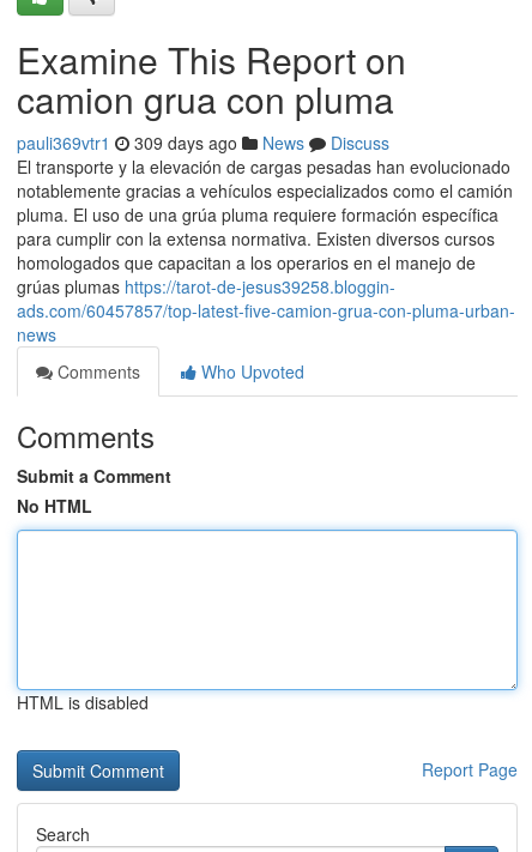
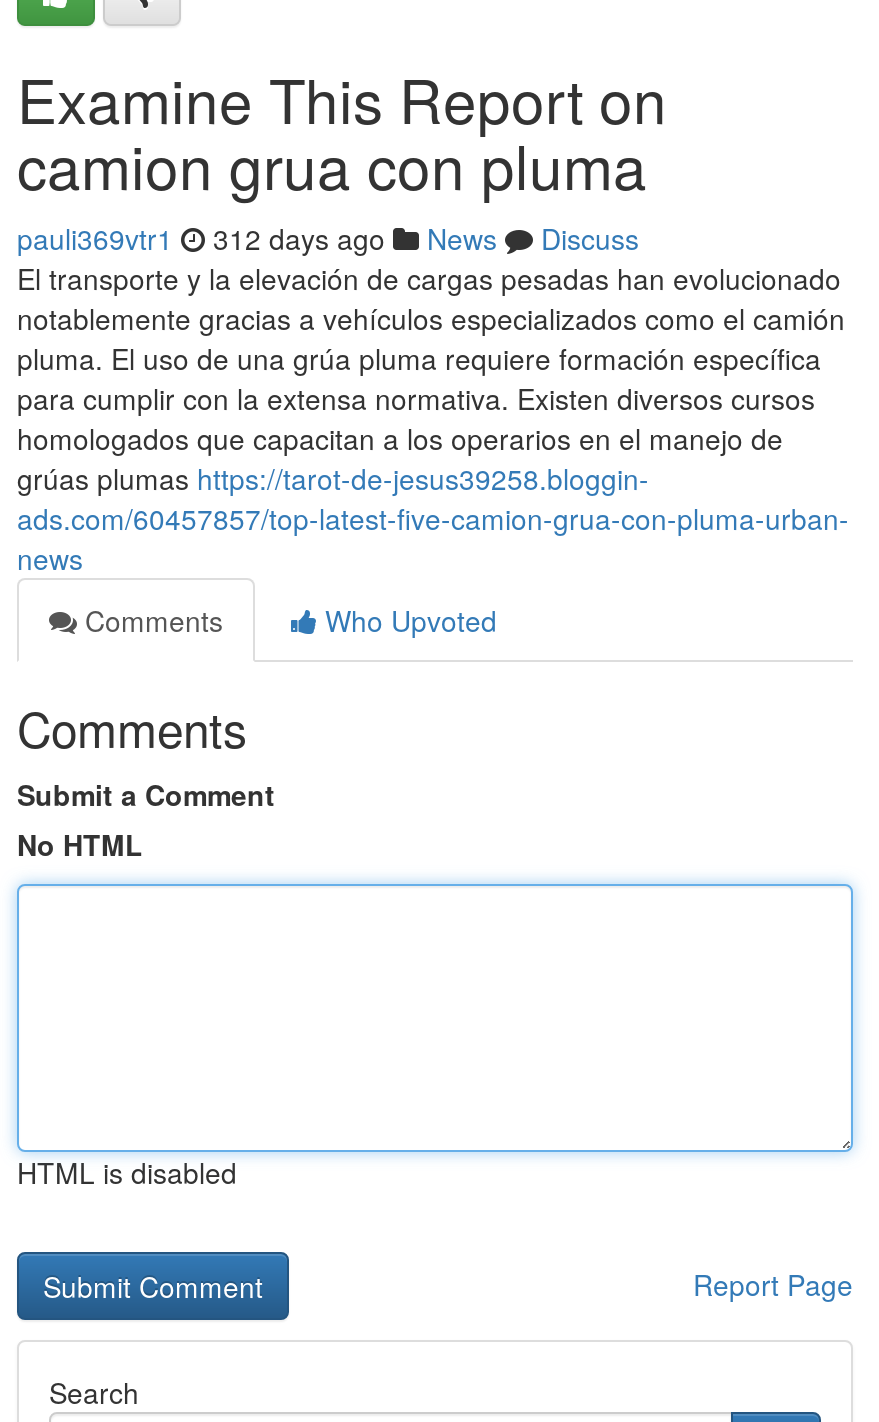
[17,131,389,155] pauli369vtr1 309 days ago News Discuss -> [17,218,639,258] pauli369vtr1 312 days ago News Discuss

